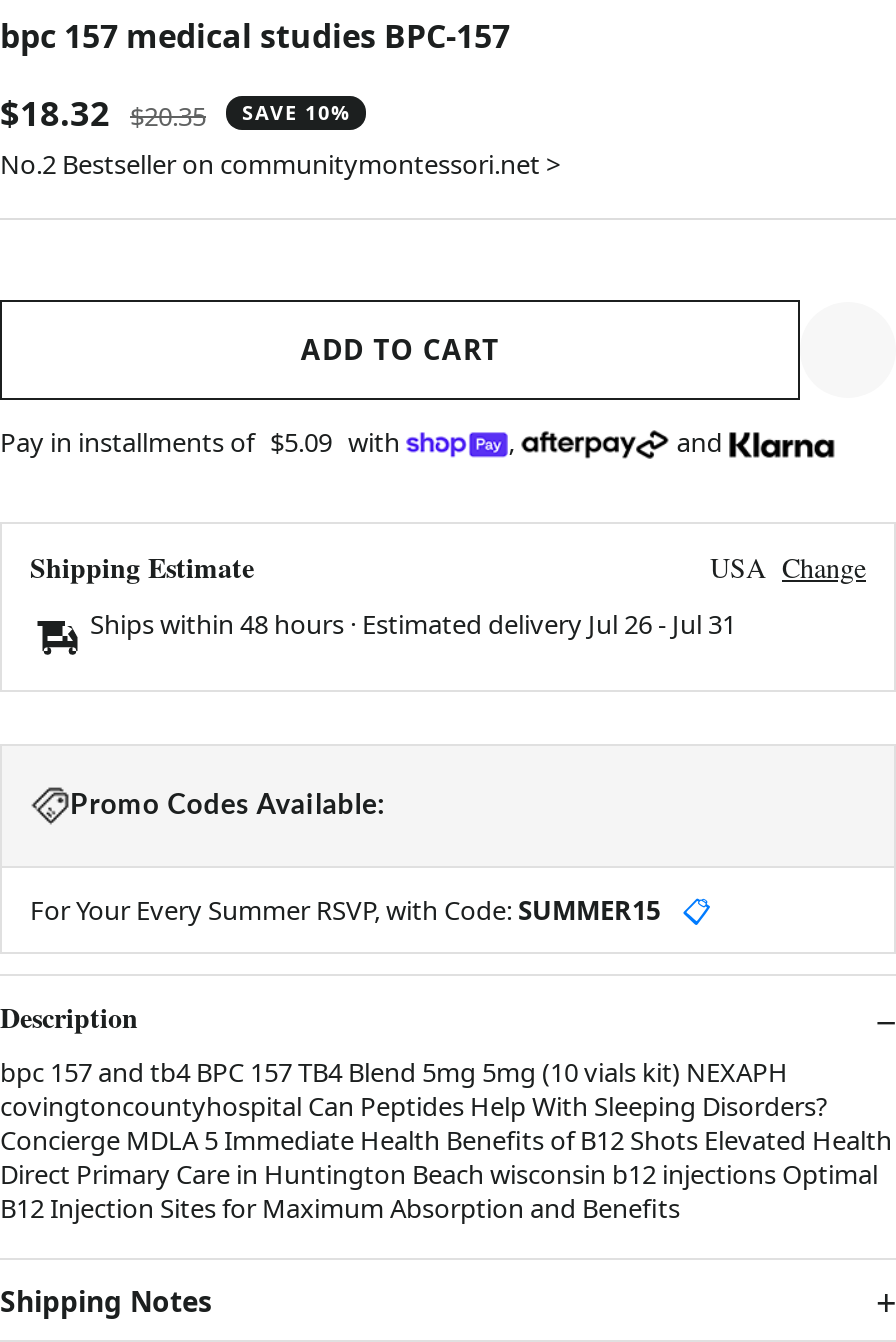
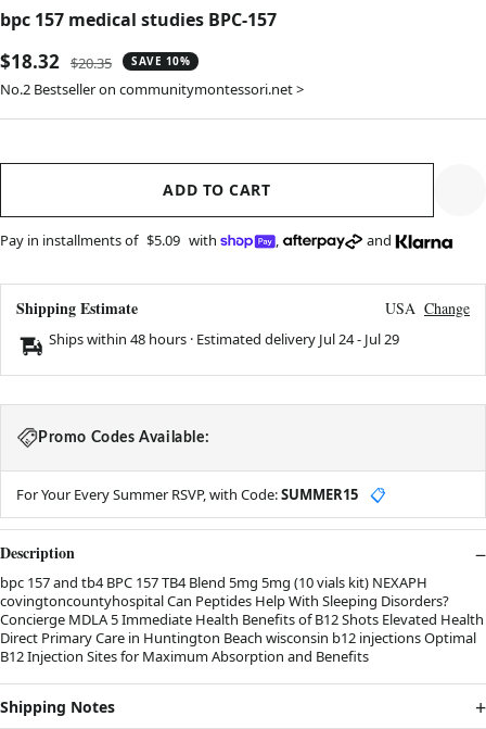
[90,605,736,641] Ships within 48 hours · Estimated delivery Jul 26 - Jul 31 -> [49,329,399,348] Ships within 48 hours · Estimated delivery Jul 24 - Jul 29

